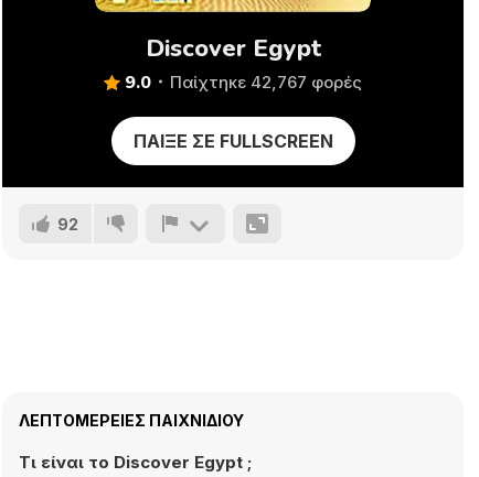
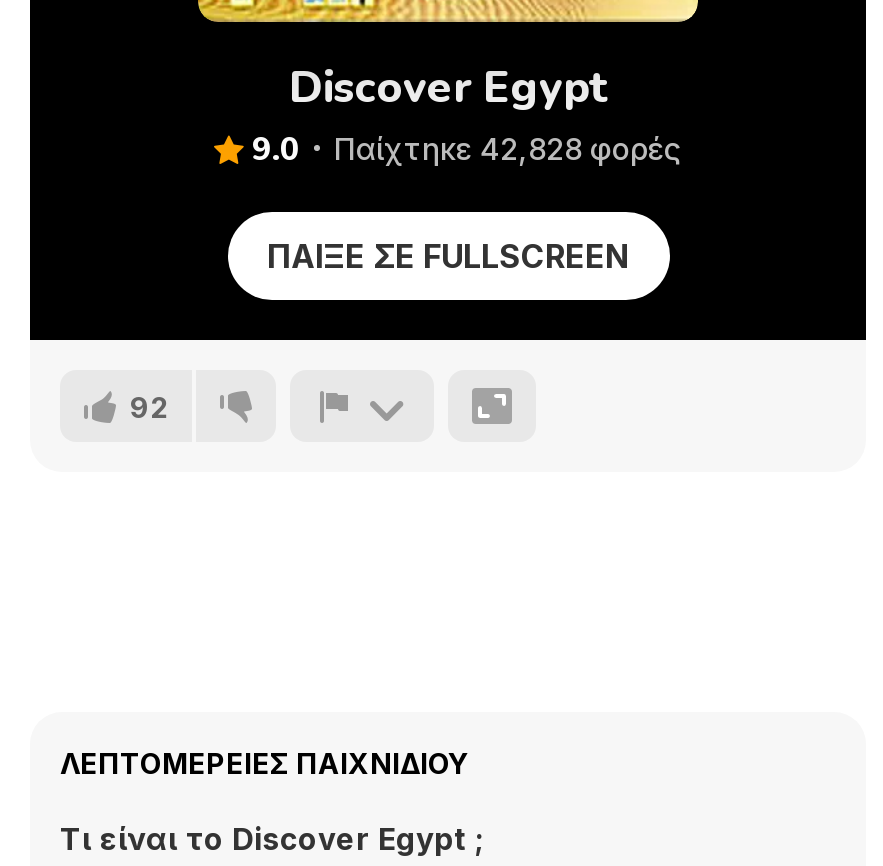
[170,72,362,93] Παίχτηκε 42,767 φορές -> [334,130,682,168] Παίχτηκε 42,828 φορές

